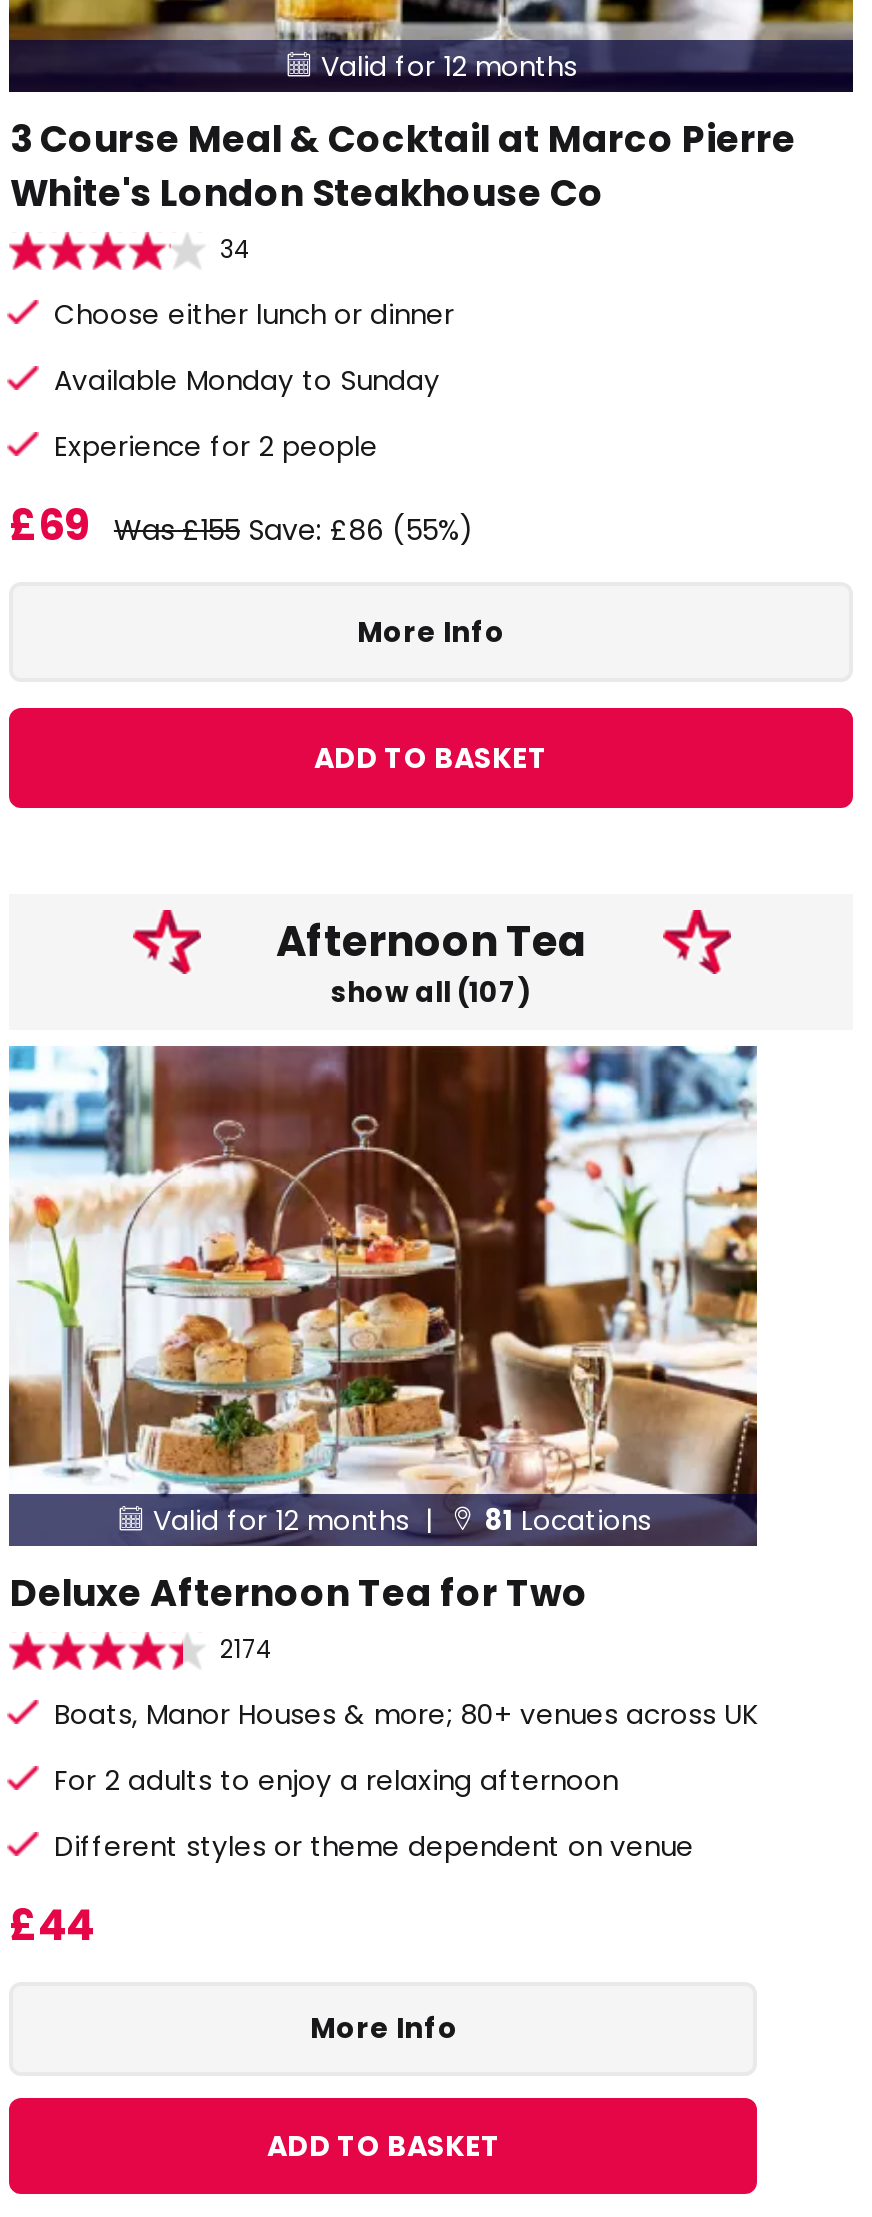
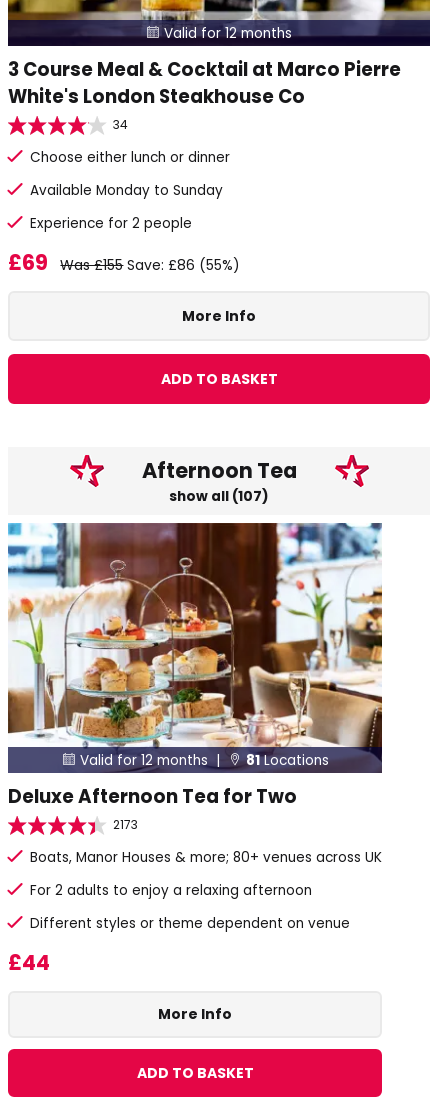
[220,1632,272,1666] 2174 -> [113,816,138,833] 2173

